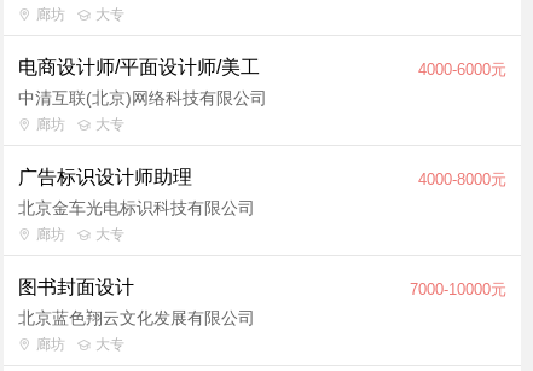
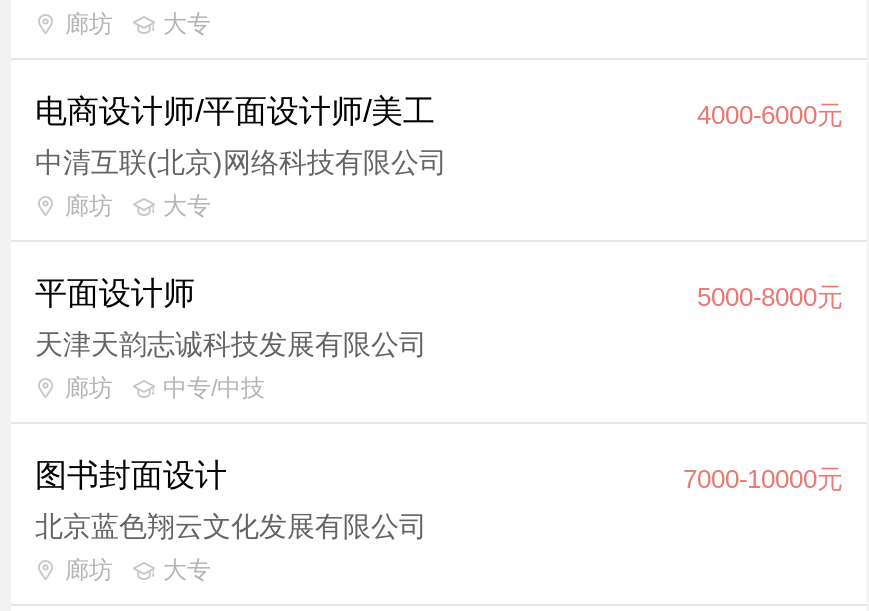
[18,167,506,189] 广告标识设计师助理 | 4000-8000元 -> [35,276,843,312] 平面设计师 | 5000-8000元
[18,198,255,218] 北京金车光电标识科技有限公司 -> [35,328,427,360] 天津天韵志诚科技发展有限公司
[95,226,124,243] 大专 -> [163,374,265,402] 中专/中技

